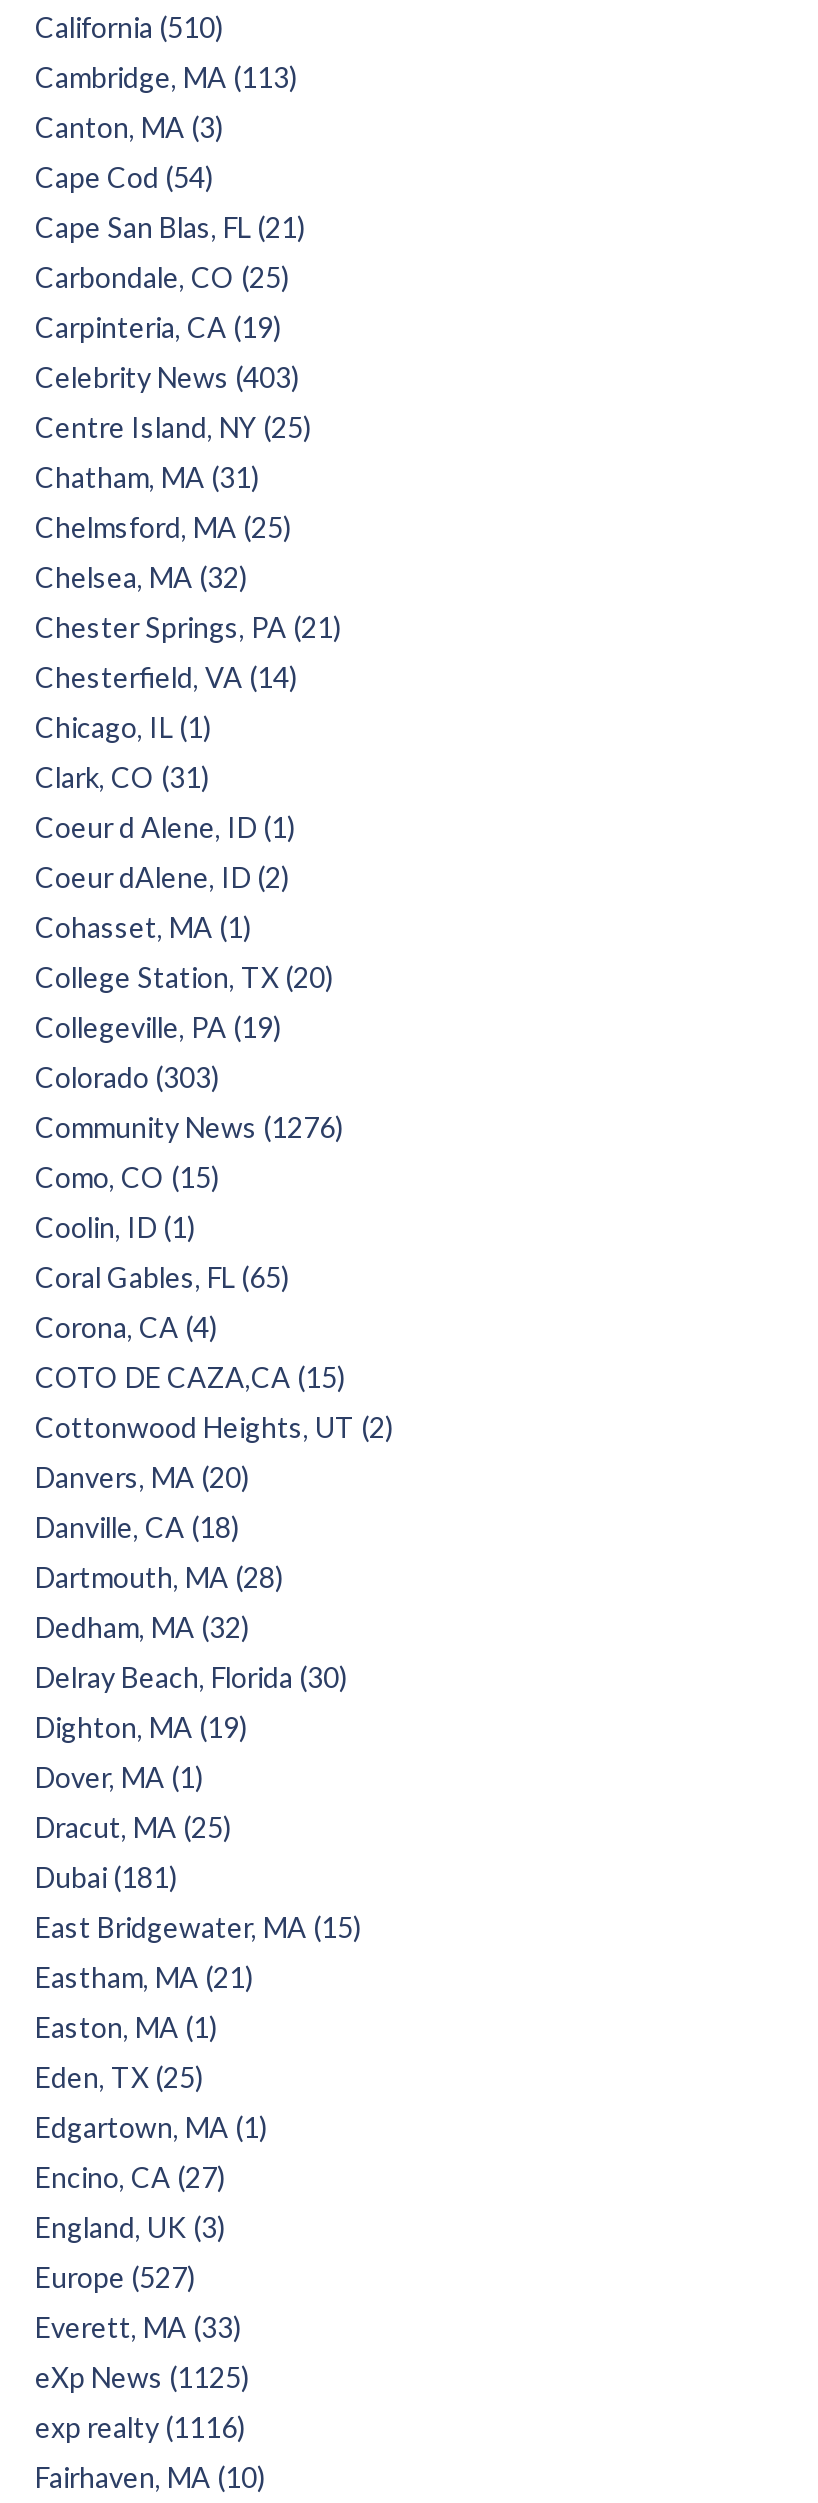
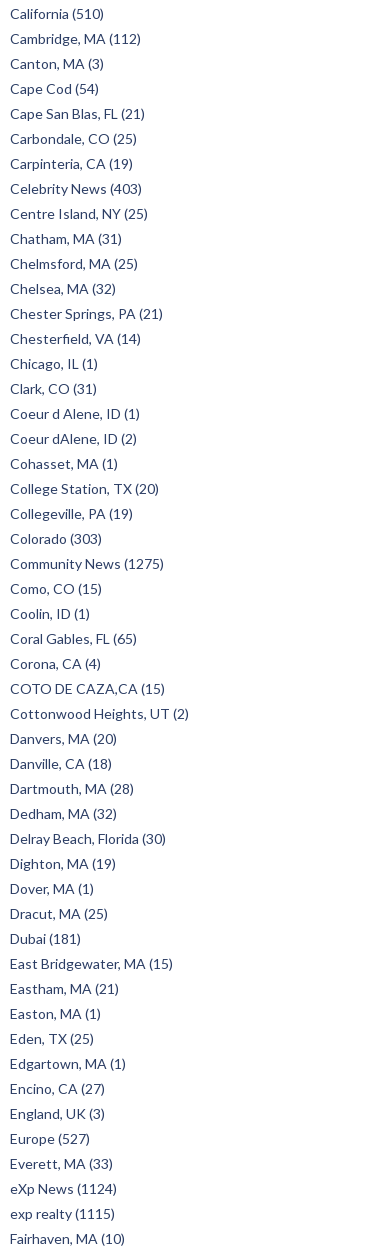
[35,60,297,94] Cambridge, MA (113) -> [10,30,141,47] Cambridge, MA (112)
[35,1110,343,1144] Community News (1276) -> [10,555,164,572] Community News (1275)
[35,2360,249,2394] eXp News (1125) -> [10,1180,117,1197] eXp News (1124)
[35,2410,245,2444] exp realty (1116) -> [10,1205,115,1222] exp realty (1115)

